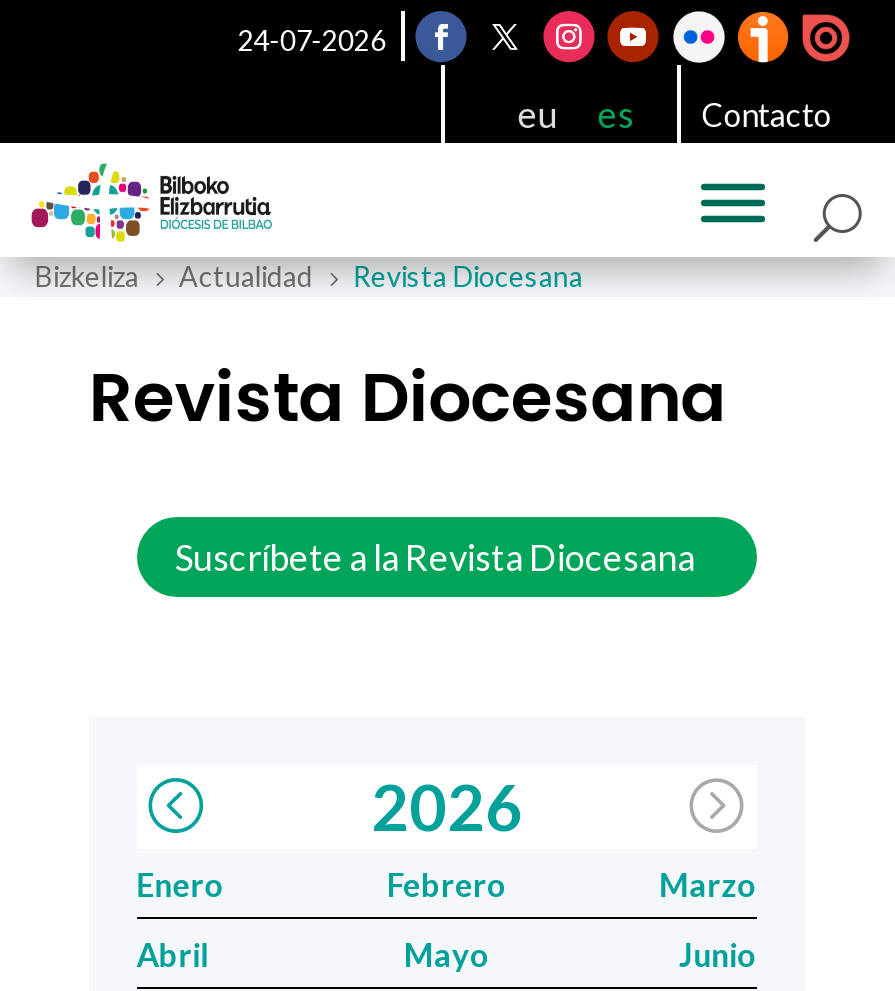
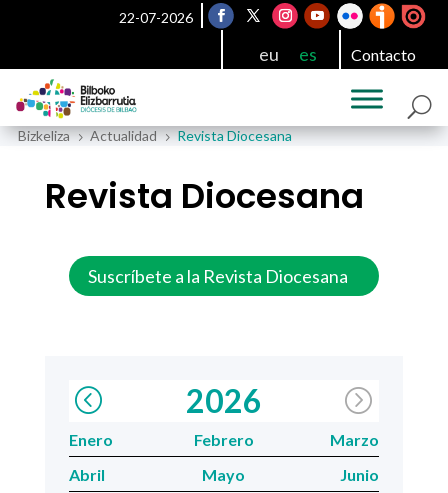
[238,23,386,57] 24-07-2026 -> [119,9,193,26] 22-07-2026

